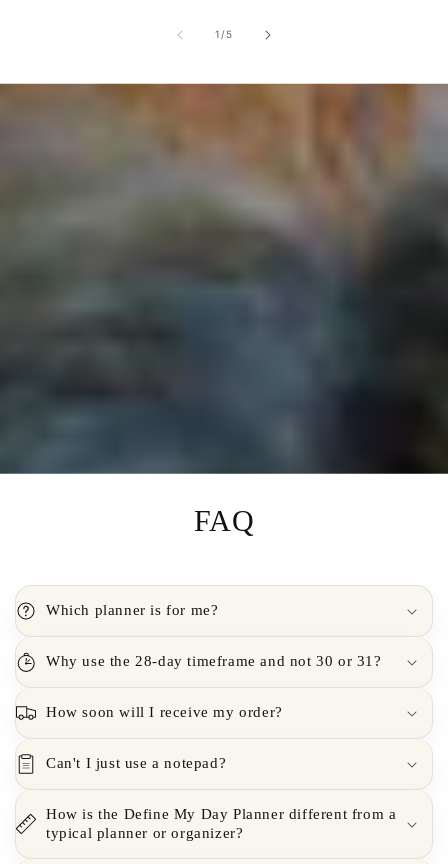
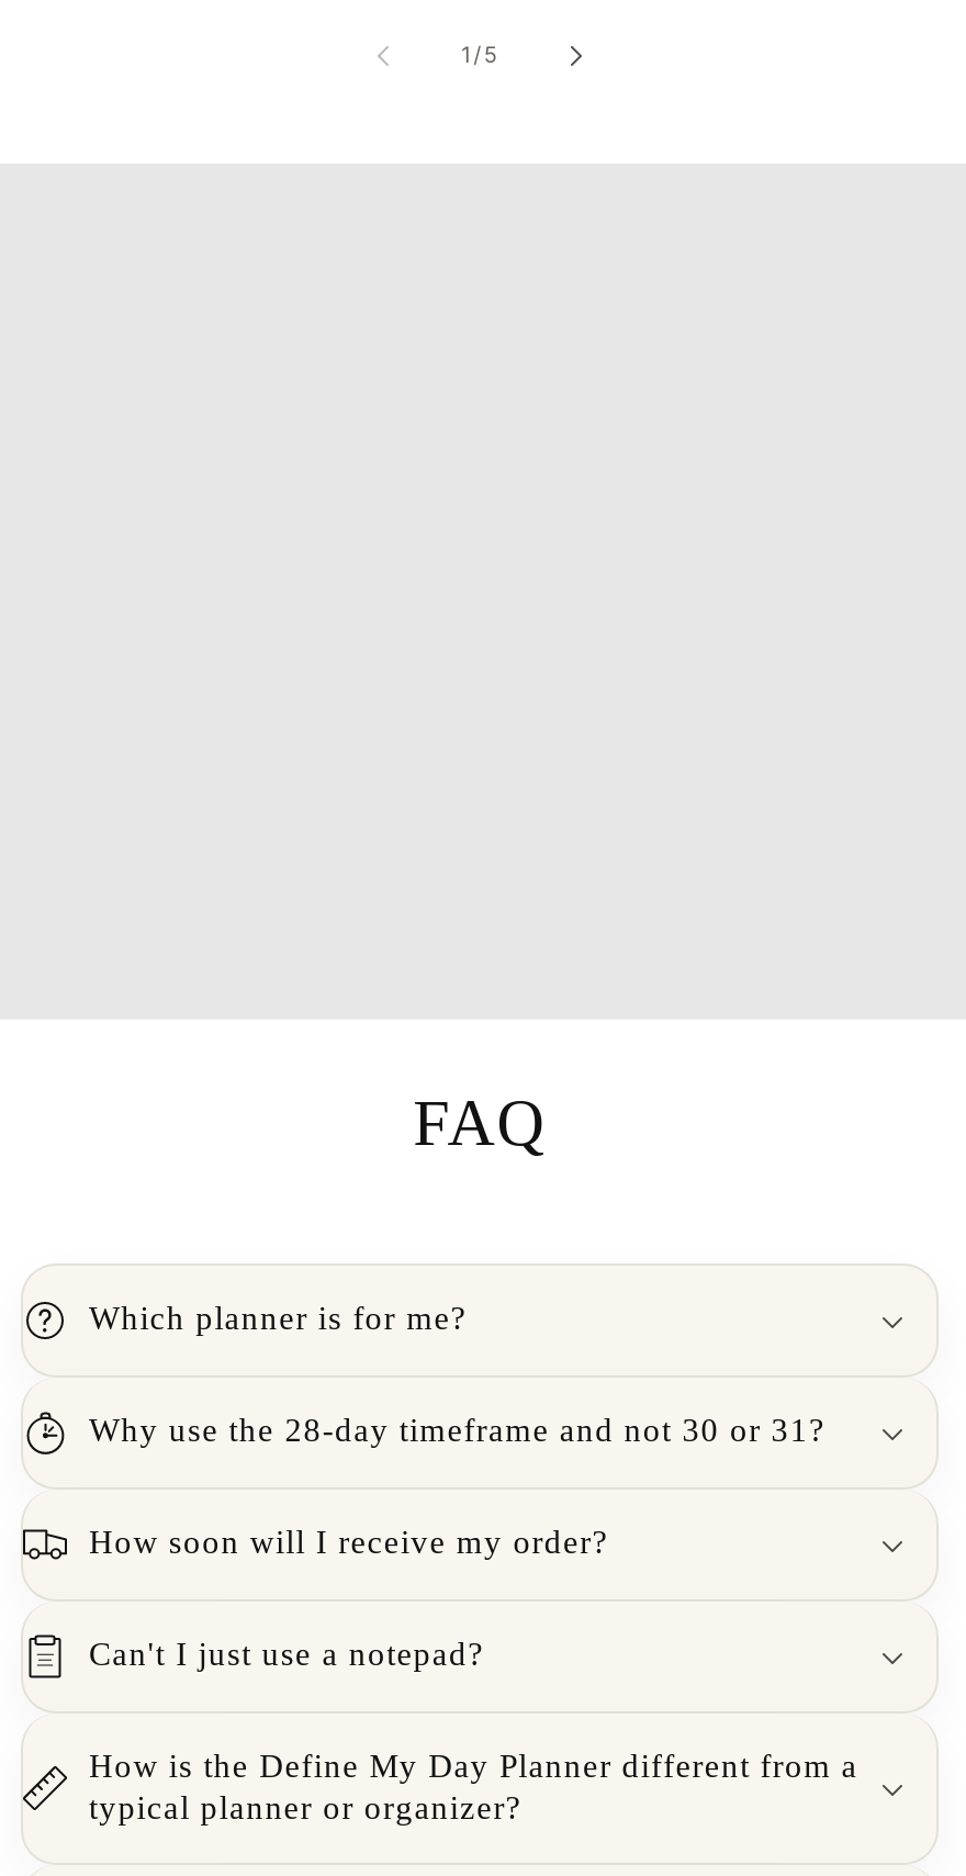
[3,83,445,475] [image] -> none

